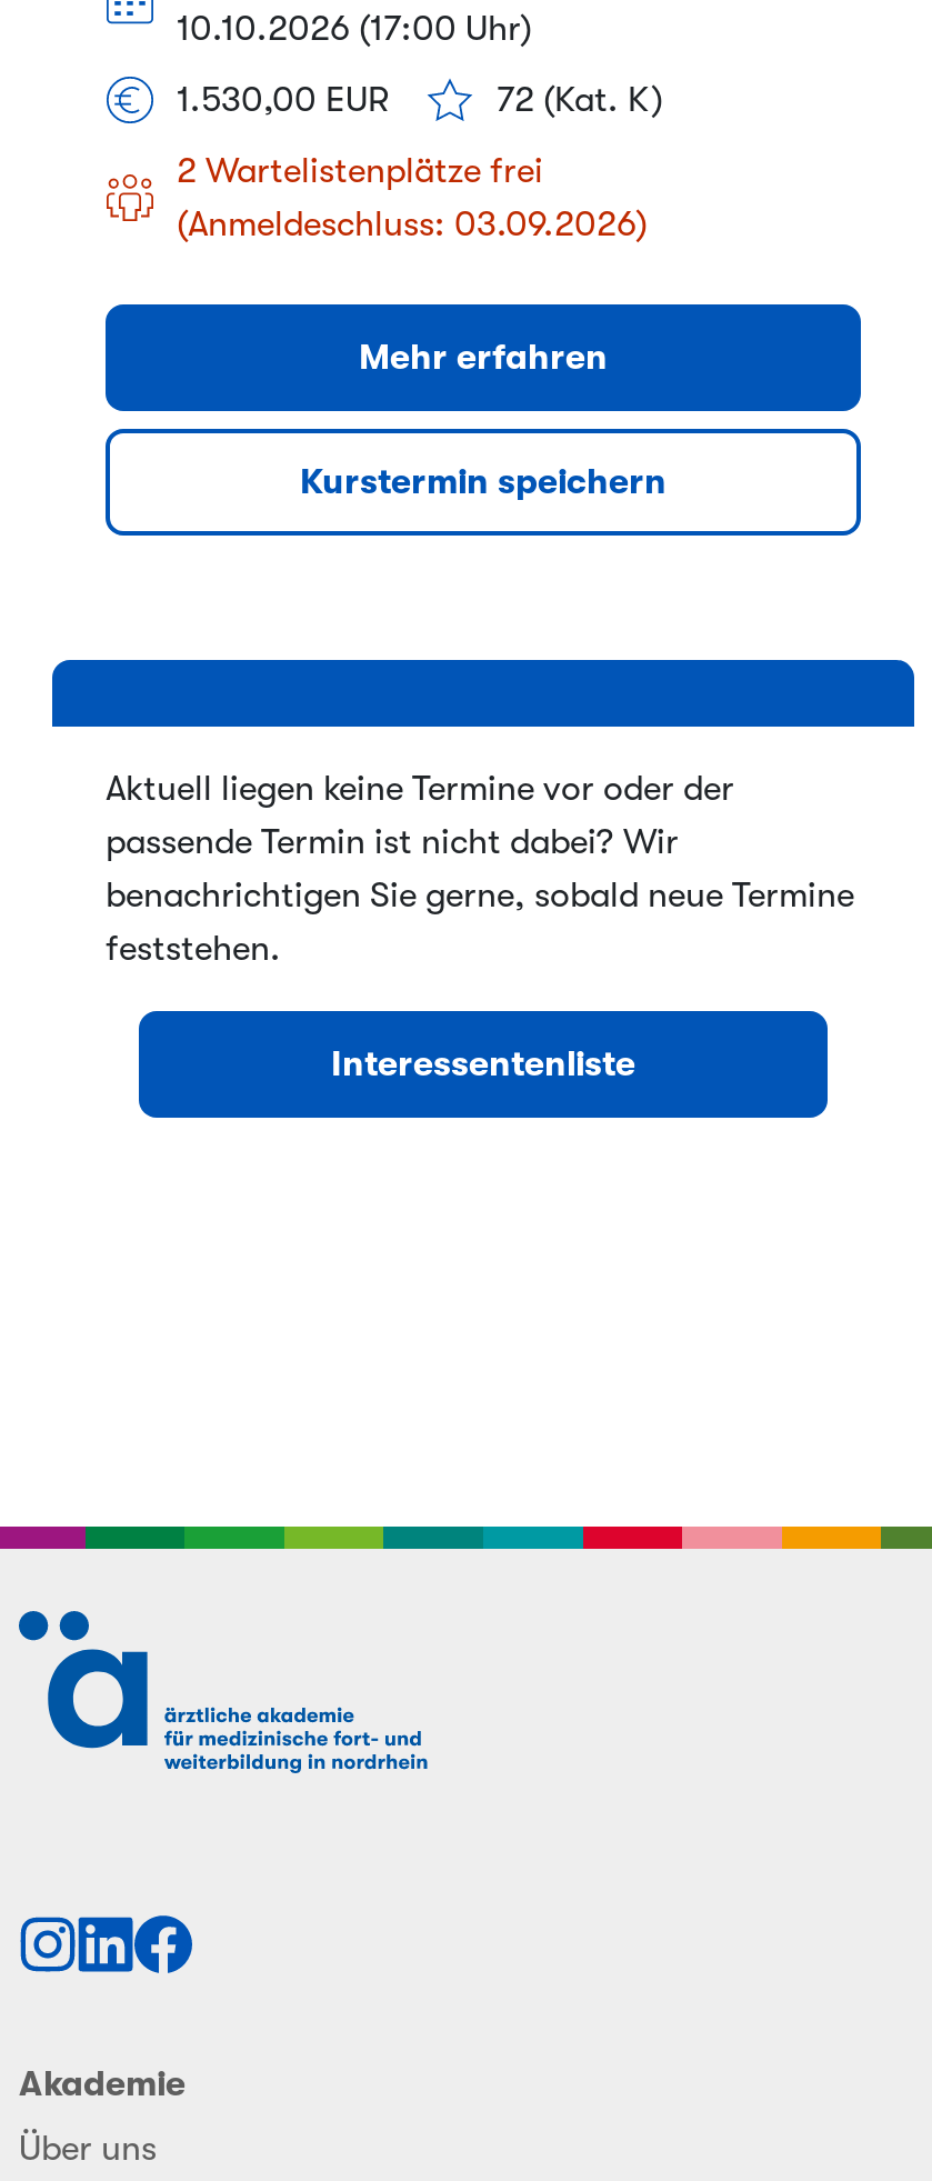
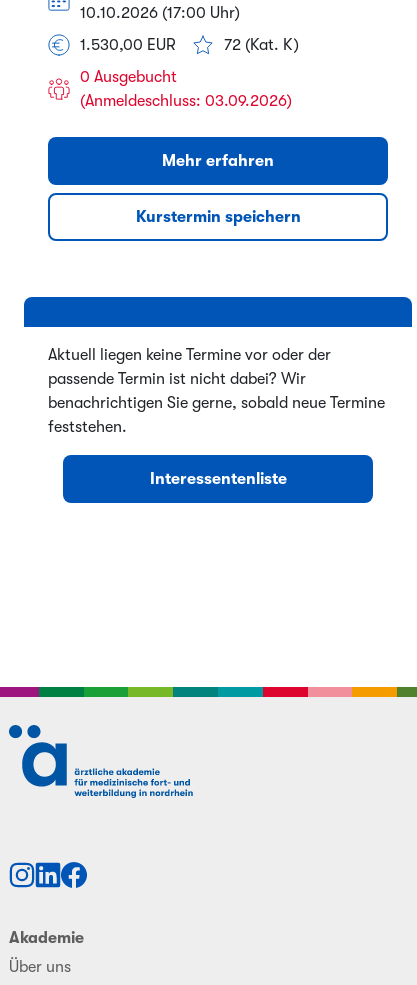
[177,151,543,191] 2 Wartelistenplätze frei -> [80,68,177,86] 0 Ausgebucht

